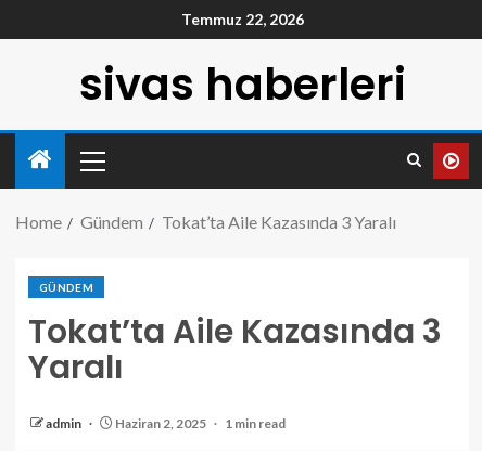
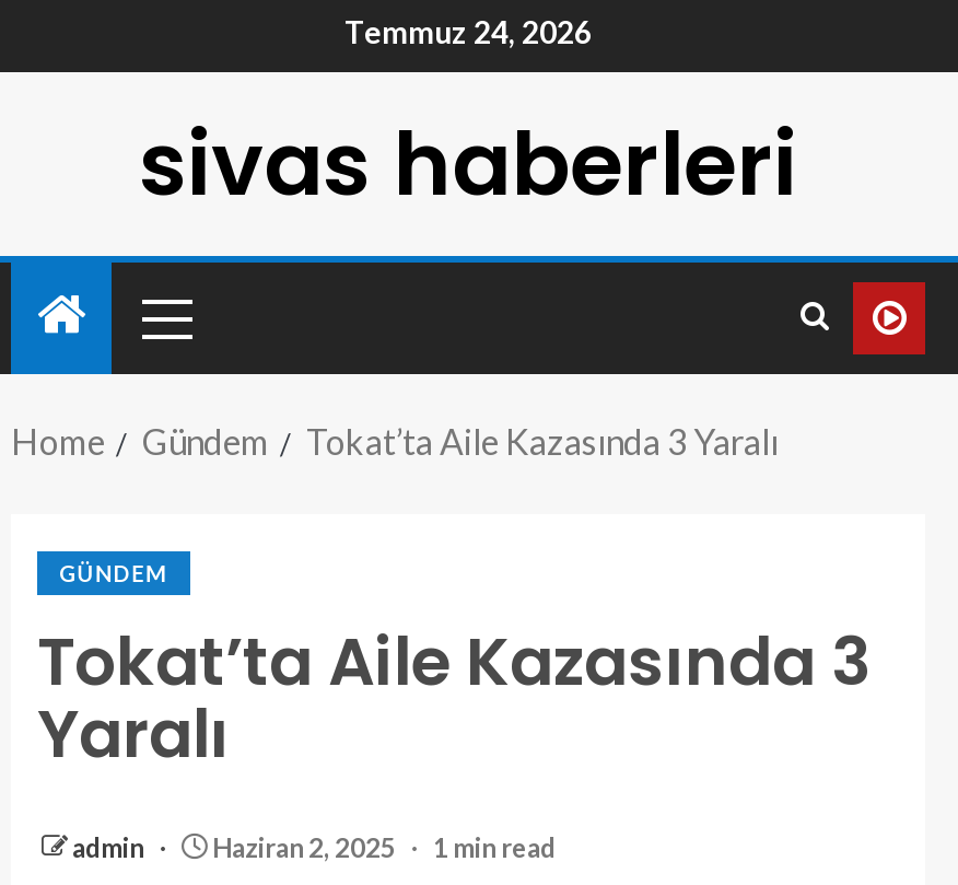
[181,10,303,28] Temmuz 22, 2026 -> [344,13,592,50] Temmuz 24, 2026

